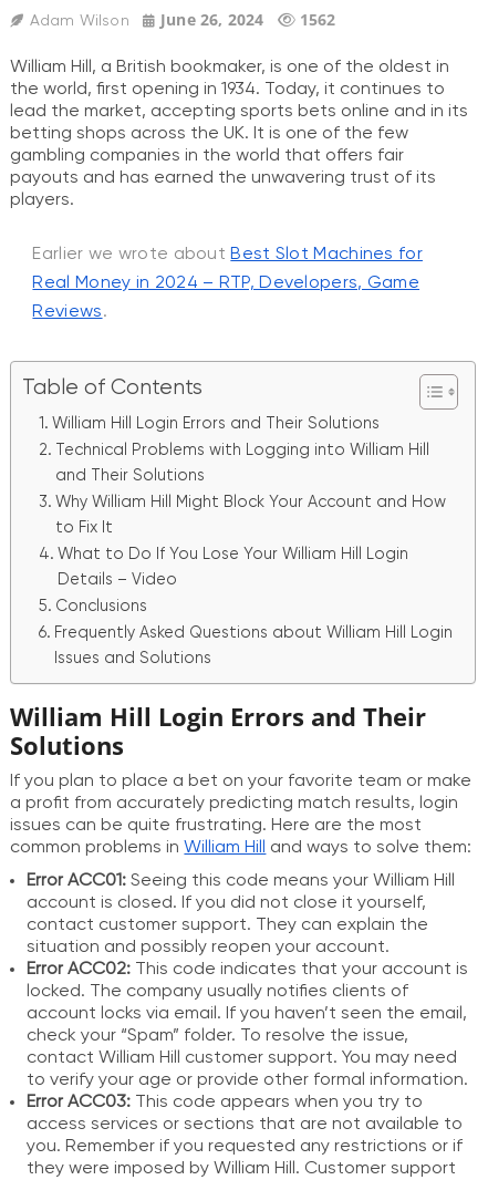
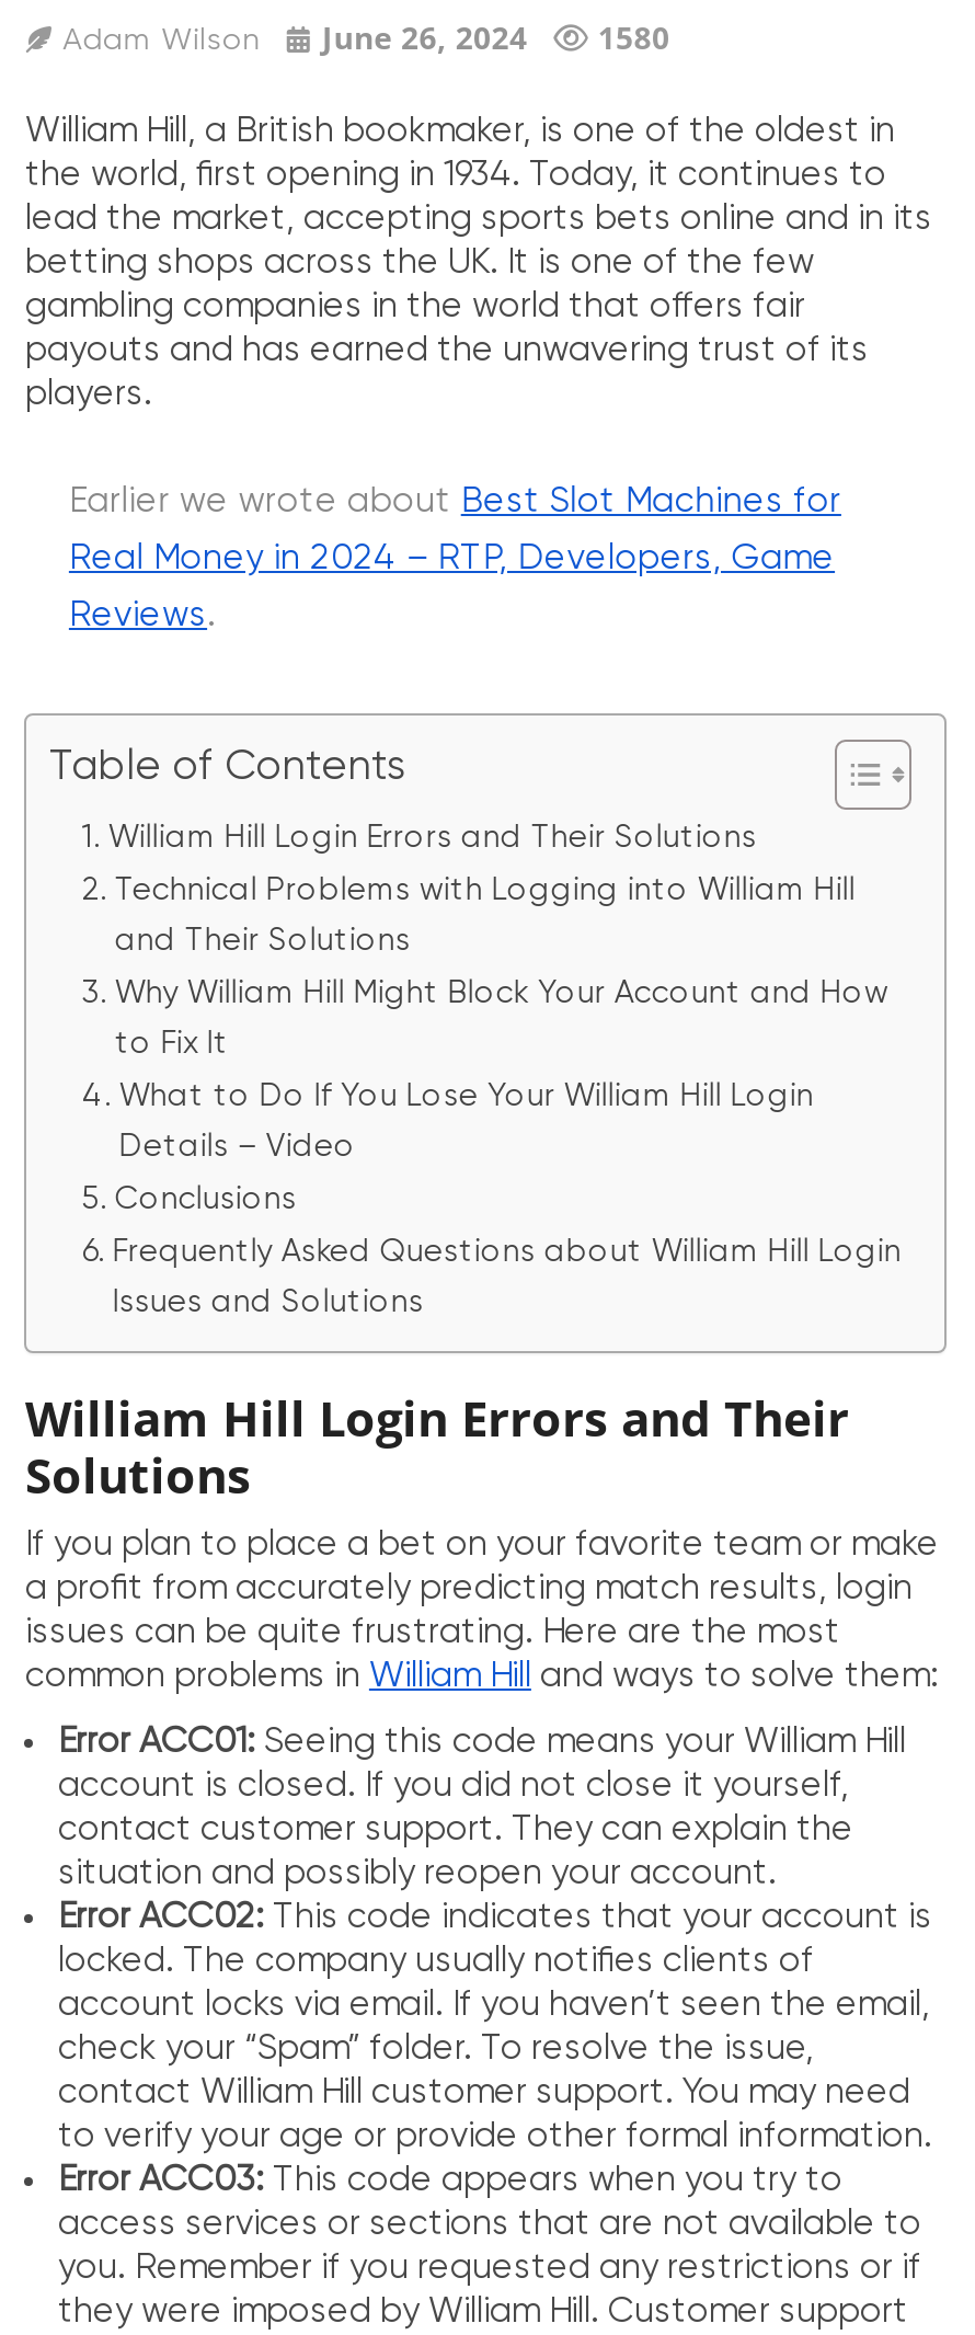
[160,9,336,30] June 26, 2024 1562 -> [322,16,670,58] June 26, 2024 1580

